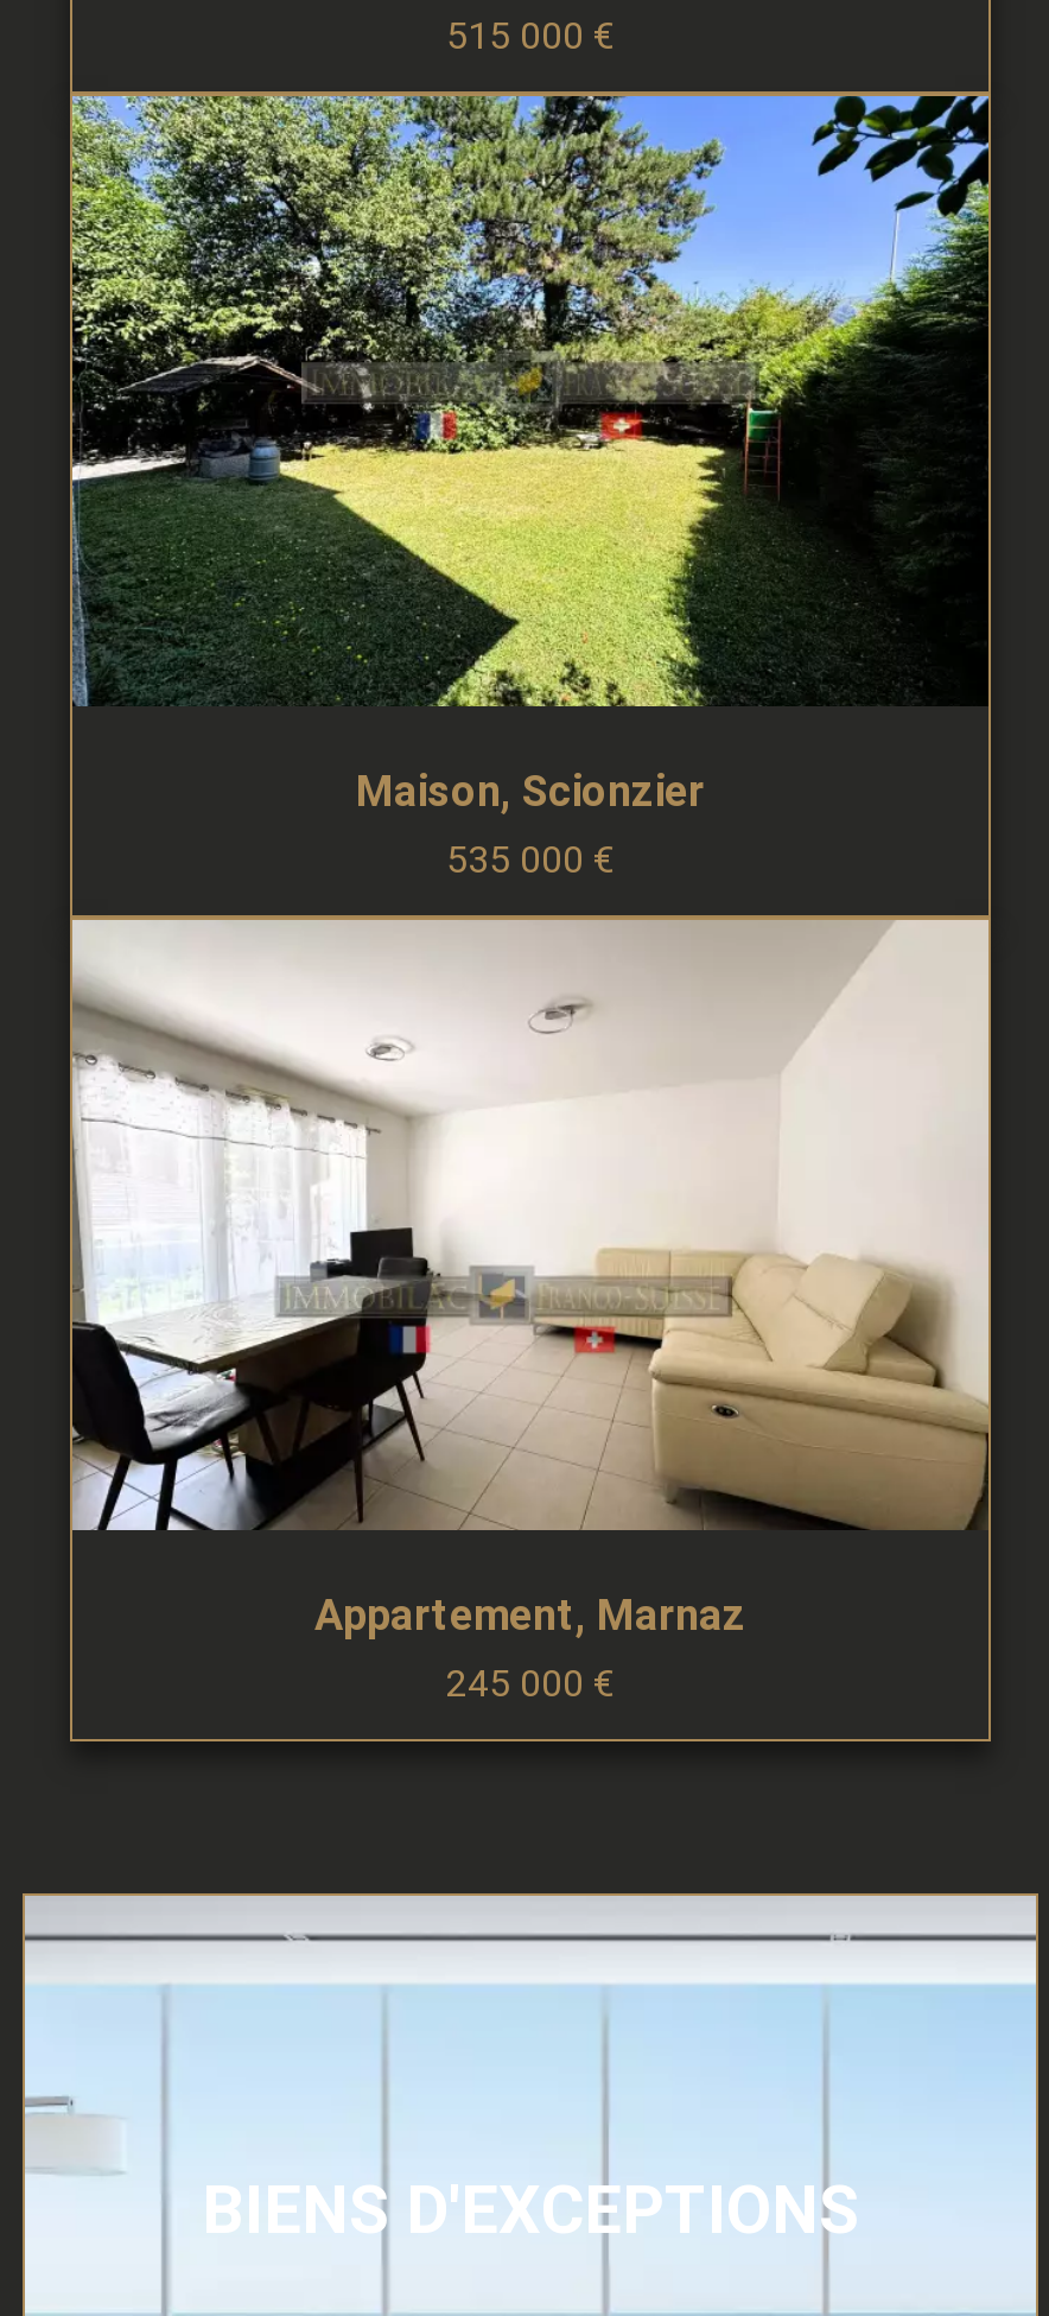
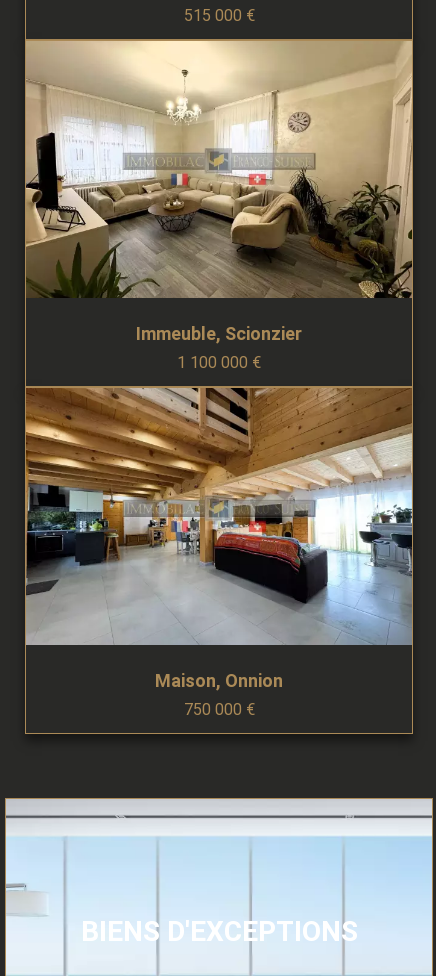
[72,94,991,882] [image] | Maison, Scionzier | 535 000 € -> [25,40,413,372] [image] | Immeuble, Scionzier | 1 100 000 €
[70,918,991,1706] [image] | Appartement, Marnaz | 245 000 € -> [25,387,413,719] [image] | Maison, Onnion | 750 000 €

